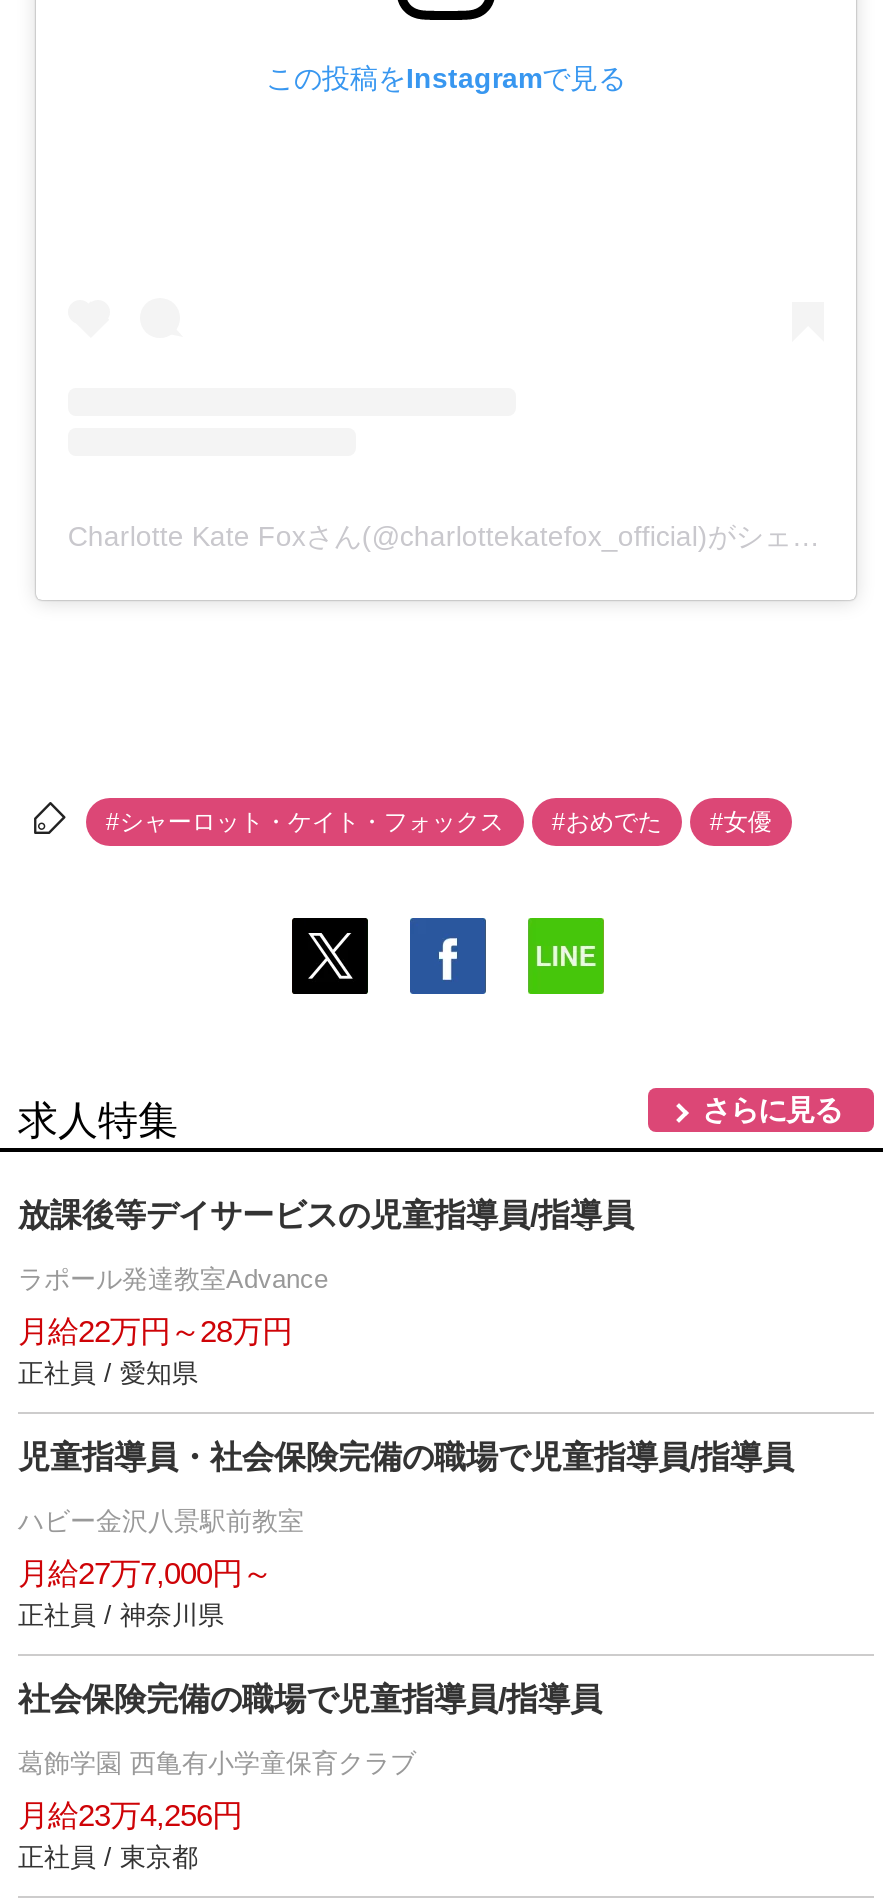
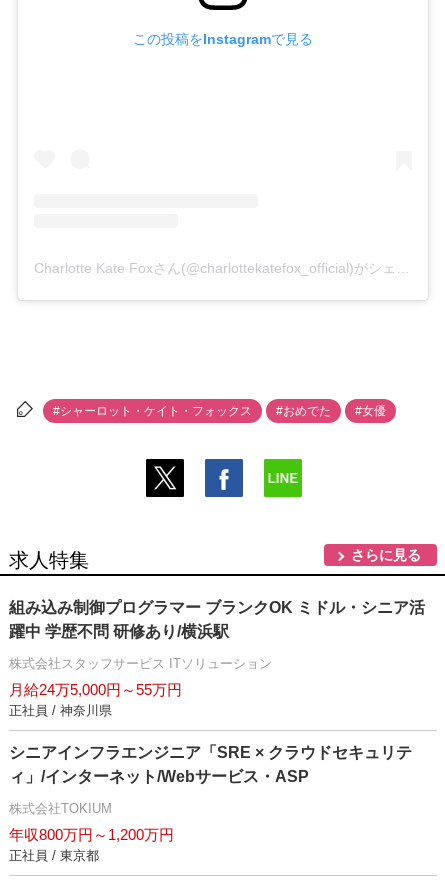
[18,1198,794,1590] 放課後等デイサービスの児童指導員/指導員 | ラポール発達教室Advance | 月給22万円～28万円 | 正社員 / 愛知県 | 児童指導員・社会保険完備の職場で児童指導員/指導員 | ハビー金沢八景駅前教室 | 月給27万7,000円～ -> [9,599,425,698] 組み込み制御プログラマー ブランクOK ミドル・シニア活 | 躍中 学歴不問 研修あり/横浜駅 | 株式会社スタッフサービス ITソリューション | 月給24万5,000円～55万円
moved [18,1600,224,1630] -> [9,703,112,718]: 正社員 / 神奈川県
[18,1682,602,1716] 社会保険完備の職場で児童指導員/指導員 -> [9,744,412,785] シニアインフラエンジニア「SRE × クラウドセキュリテ | ィ」/インターネット/Webサービス・ASP
[18,1748,416,1778] 葛飾学園 西亀有小学童保育クラブ -> [9,801,112,816] 株式会社TOKIUM
[18,1798,242,1832] 月給23万4,256円 -> [9,826,174,843] 年収800万円～1,200万円

